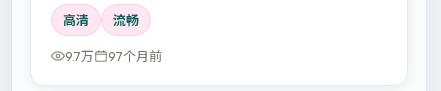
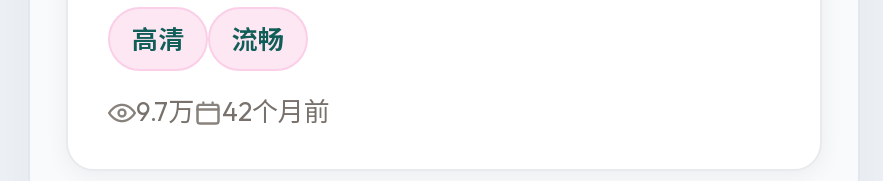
[65,48,162,64] 9.7万 97个月前 -> [136,96,330,128] 9.7万 42个月前

